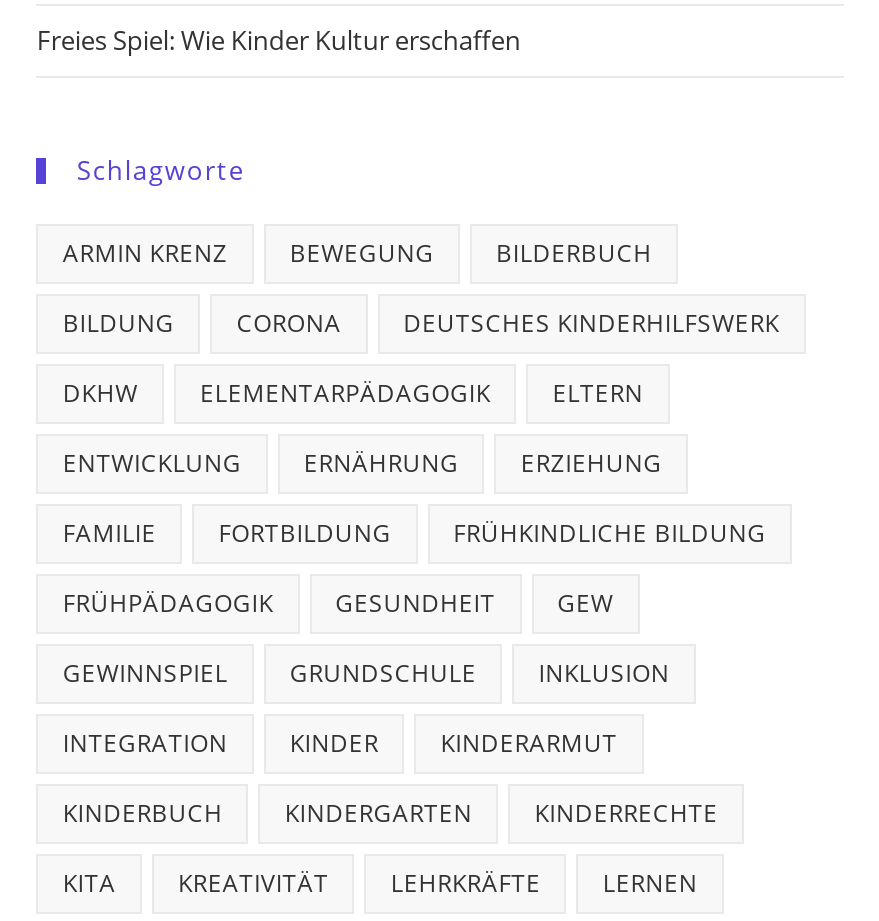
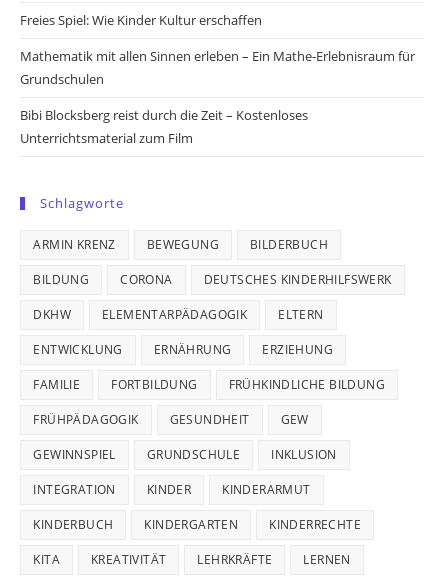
none -> [20,47,415,147] Mathematik mit allen Sinnen erleben – Ein Mathe-Erlebnisraum für | Grundschulen | Bibi Blocksberg reist durch die Zeit – Kostenloses | Unterrichtsmaterial zum Film

